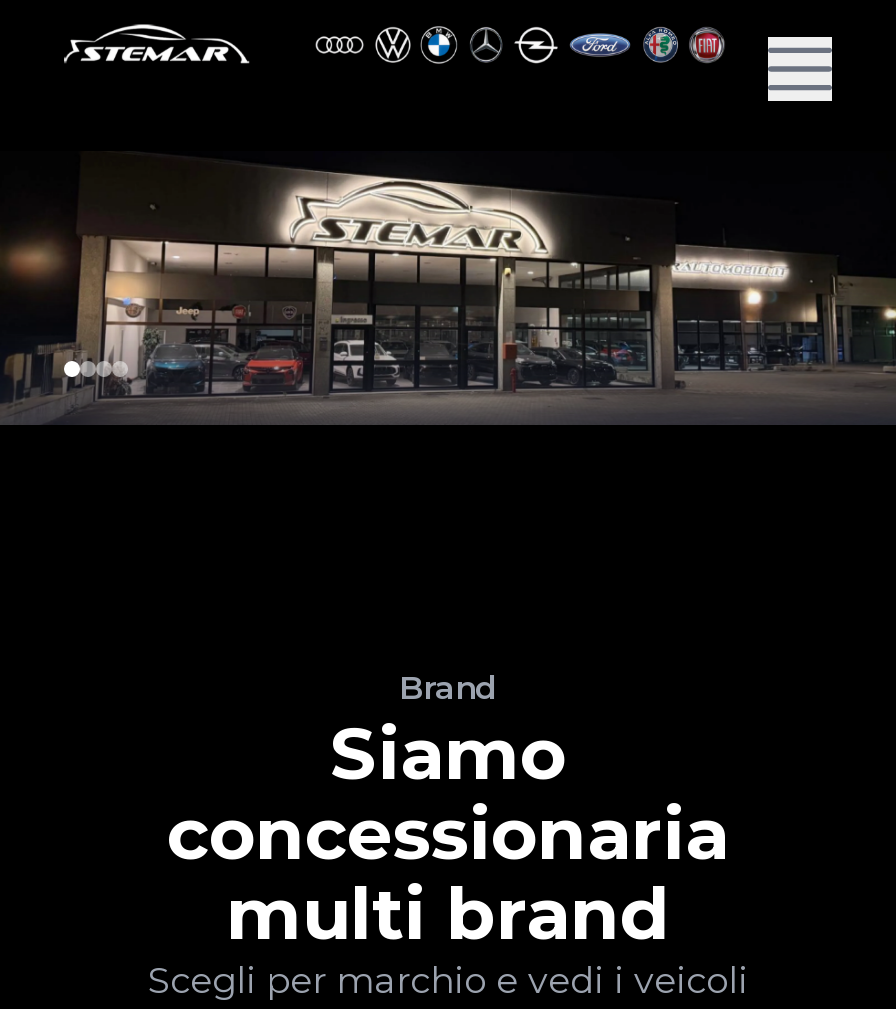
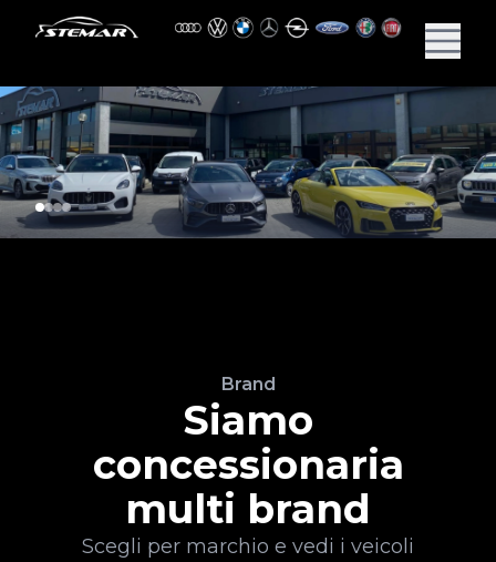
[6,151,890,423] [image] -> [3,85,493,238] [image]

